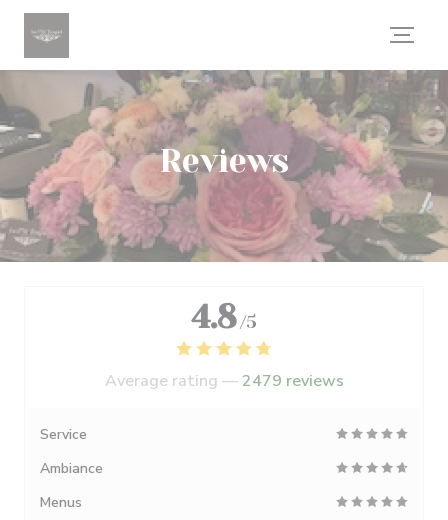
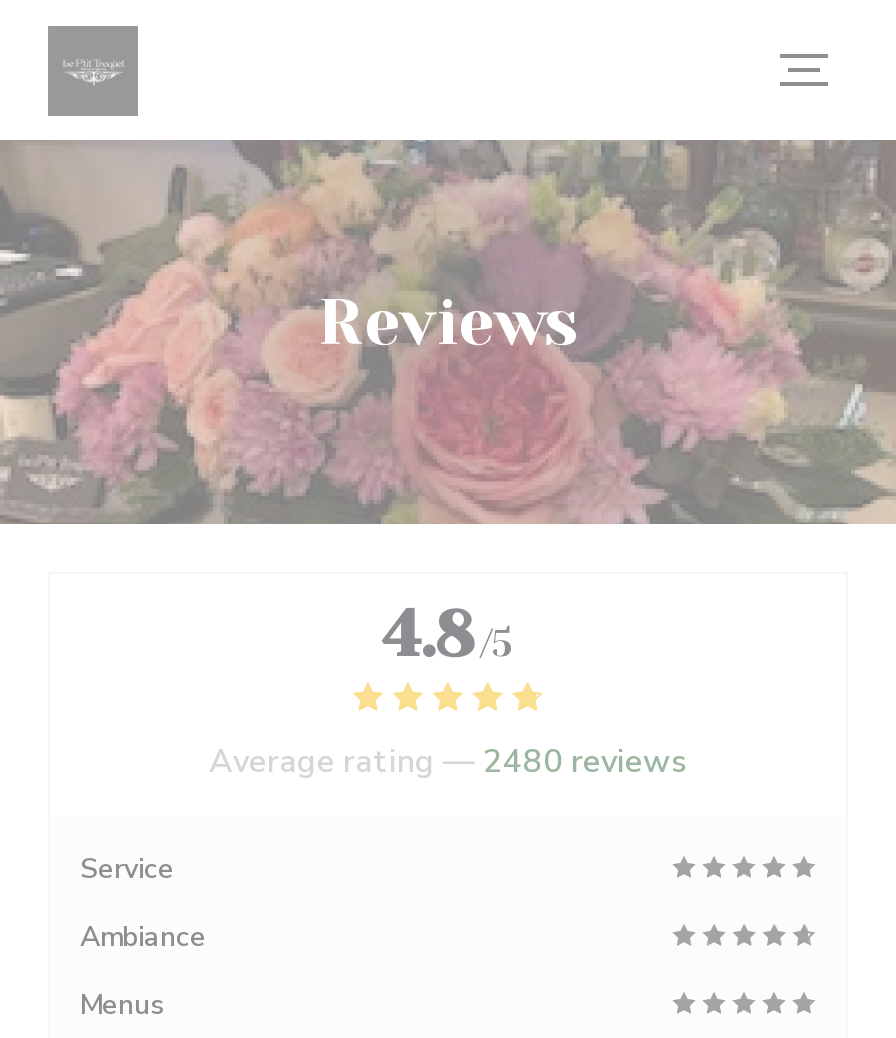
[104,370,343,392] Average rating — 2479 reviews -> [209,740,687,784] Average rating — 2480 reviews

